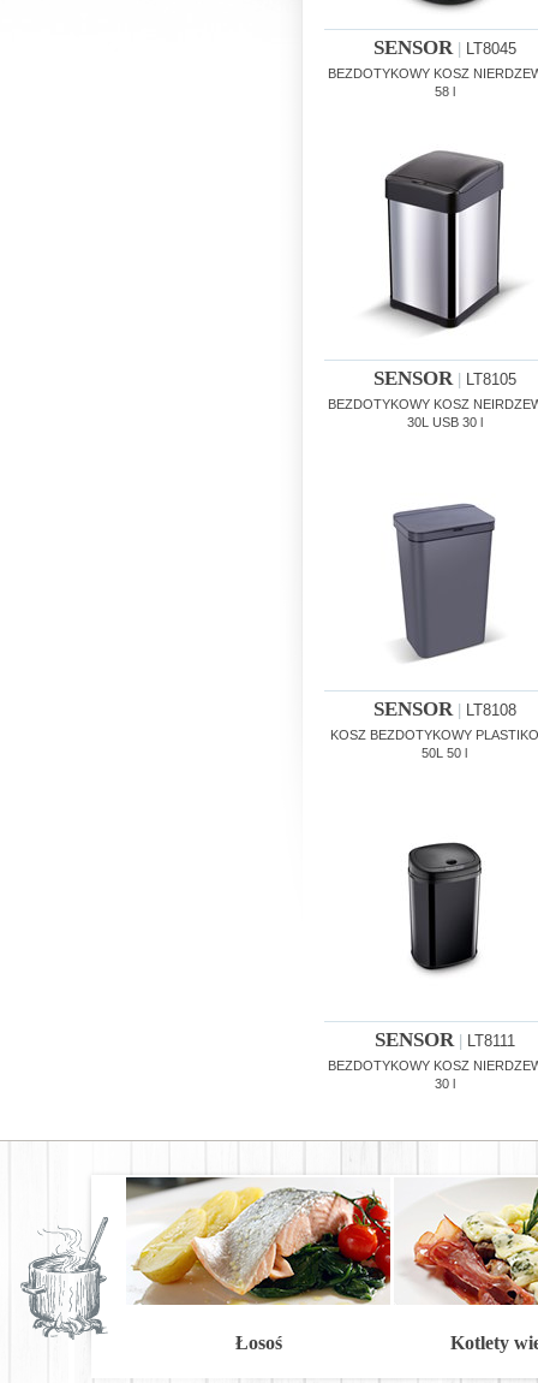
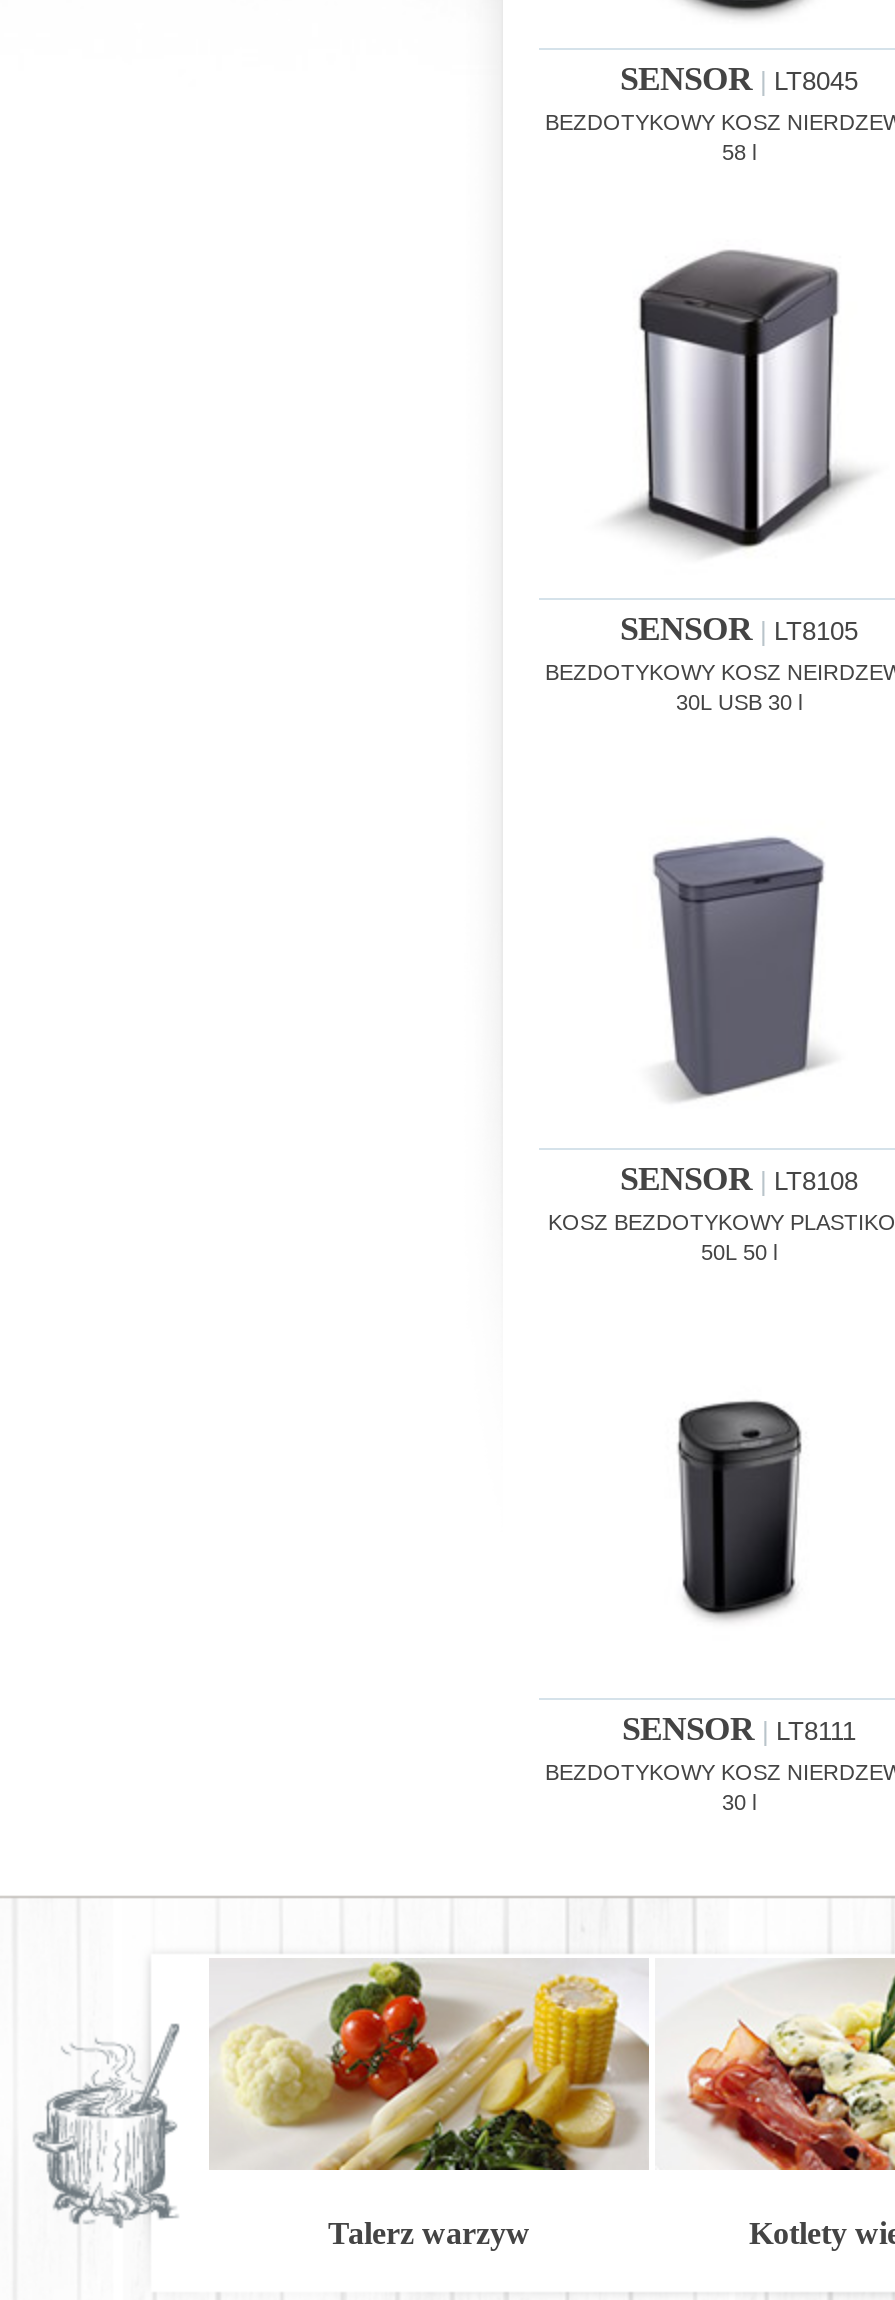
[125,1176,391,1353] [image] | Łosoś -> [209,1958,649,2250] [image] | Talerz warzyw

